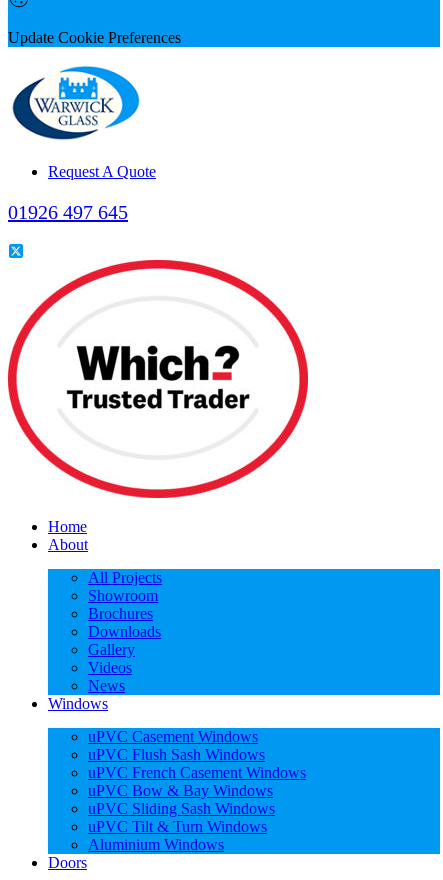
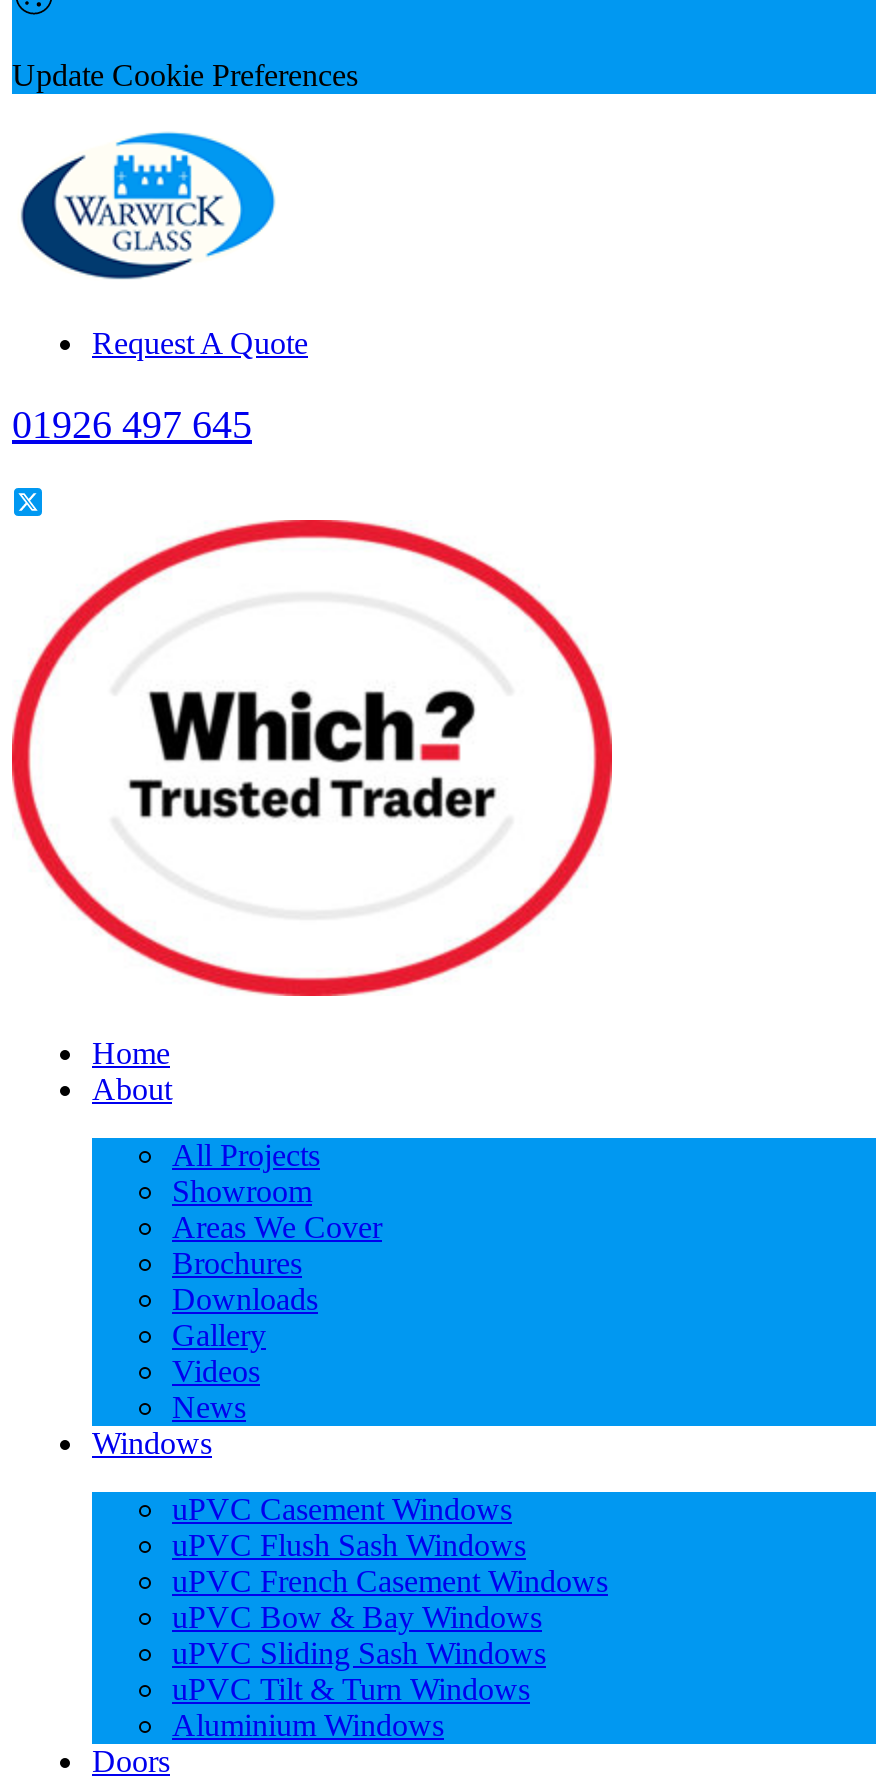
none -> [172,1211,382,1245] Areas We Cover

